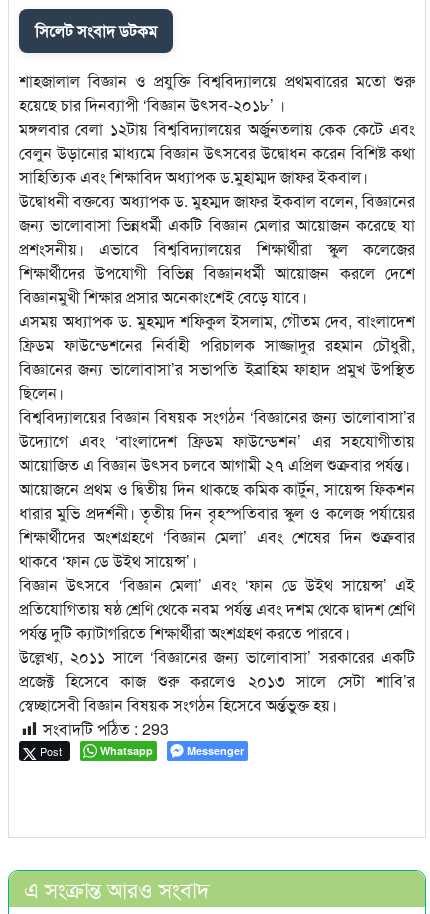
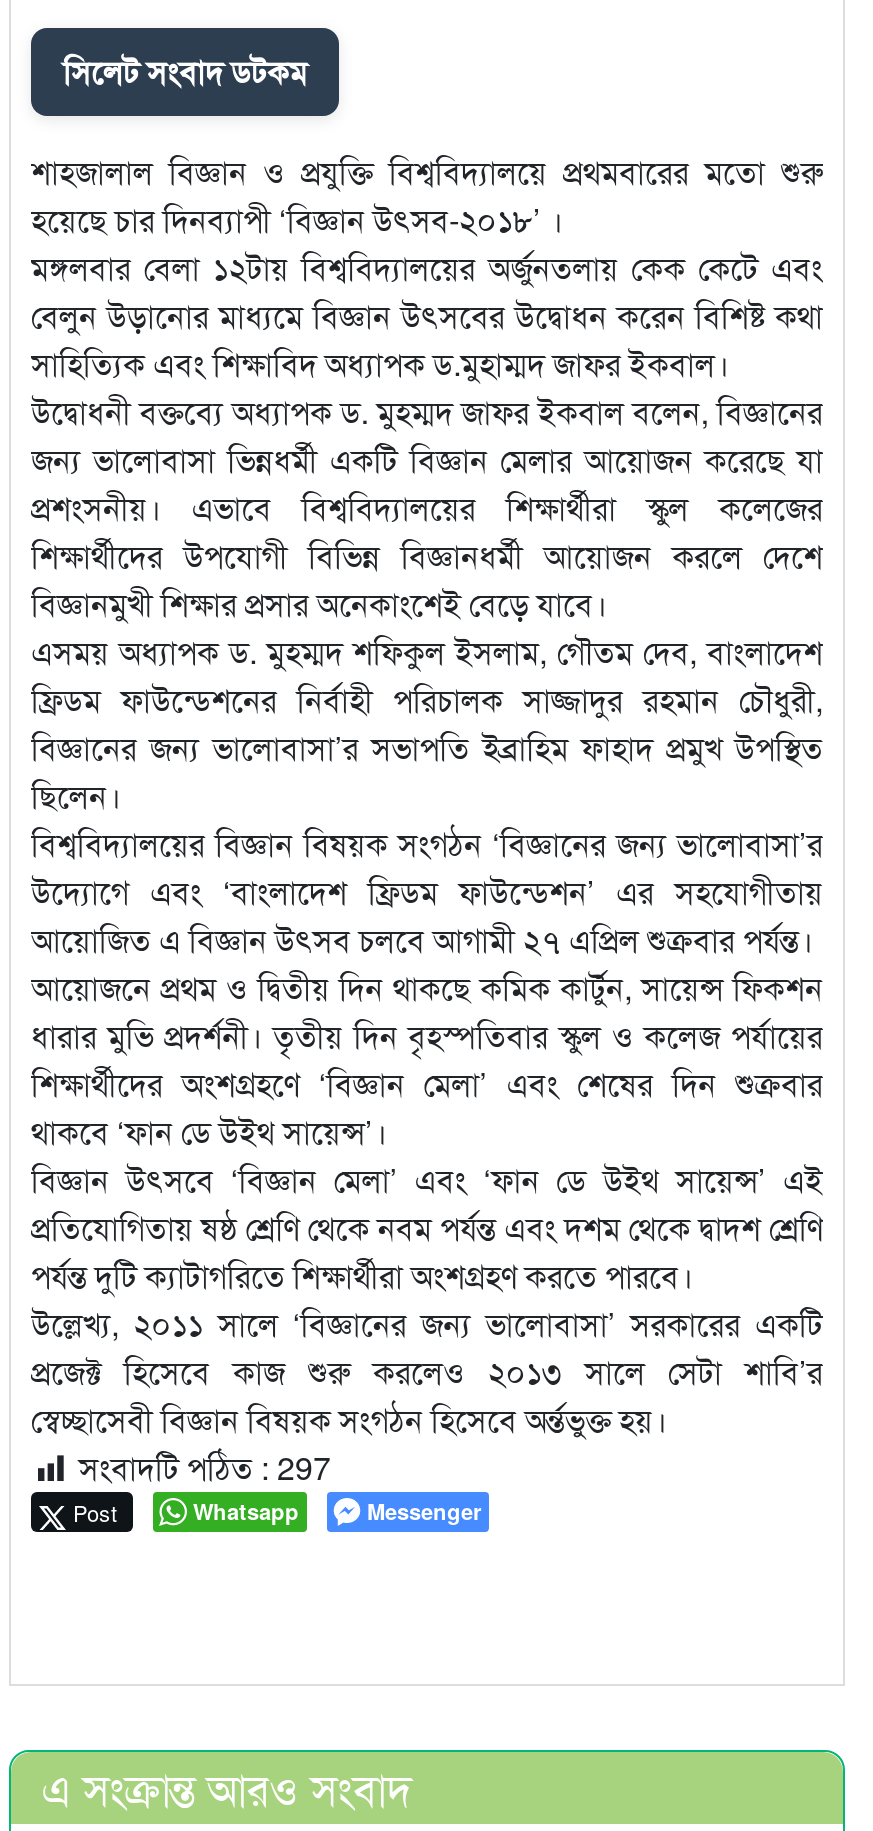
[43,717,169,740] সংবাদটি পঠিত : 293 -> [79,1444,331,1490] সংবাদটি পঠিত : 297

